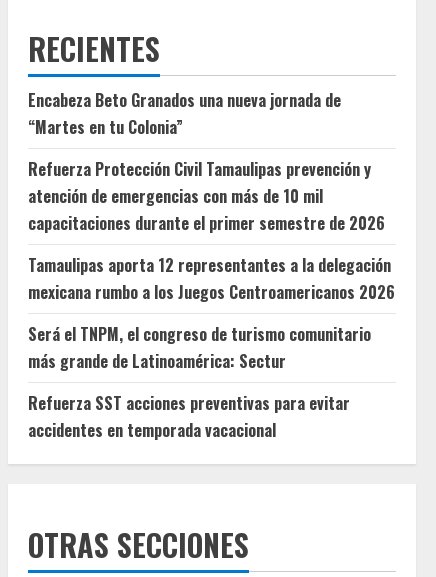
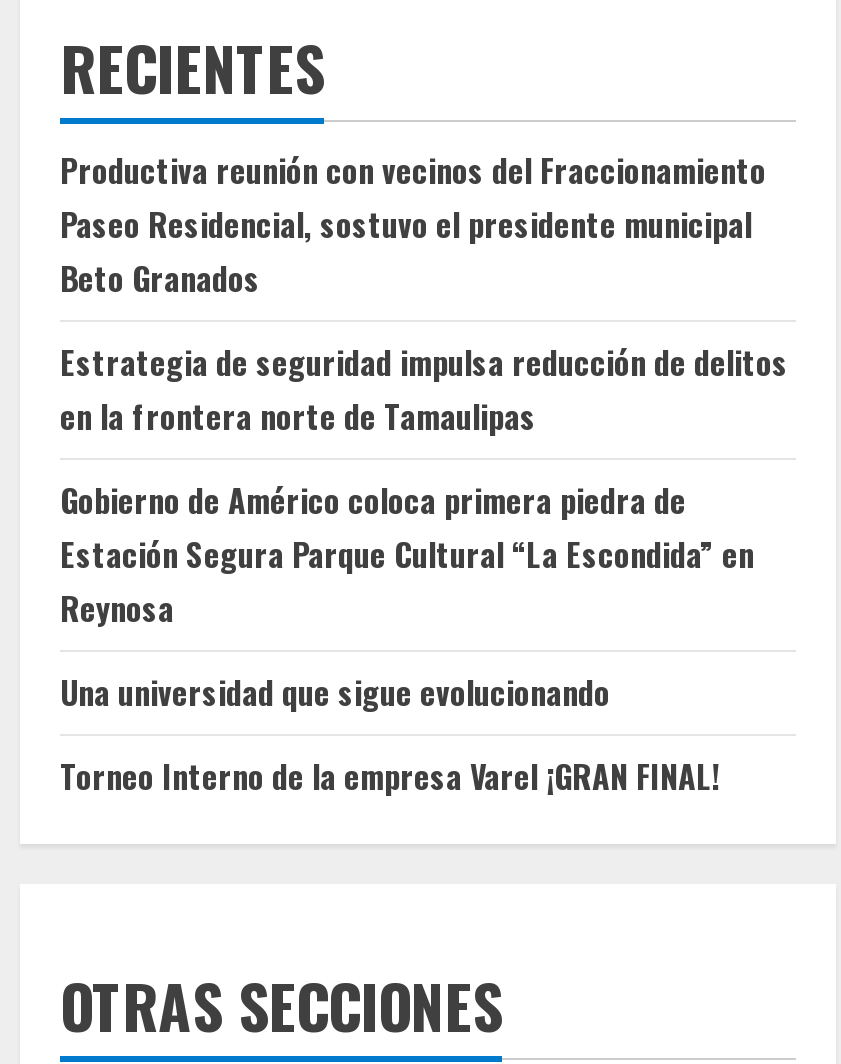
[28,88,341,139] Encabeza Beto Granados una nueva jornada de | “Martes en tu Colonia” -> [60,146,766,302] Productiva reunión con vecinos del Fraccionamiento | Paseo Residencial, sostuvo el presidente municipal | Beto Granados
[28,157,385,235] Refuerza Protección Civil Tamaulipas prevención y | atención de emergencias con más de 10 mil | capacitaciones durante el primer semestre de 2026 -> [60,338,788,440] Estrategia de seguridad impulsa reducción de delitos | en la frontera norte de Tamaulipas
[28,253,395,304] Tamaulipas aporta 12 representantes a la delegación | mexicana rumbo a los Juegos Centroamericanos 2026 -> [60,476,754,632] Gobierno de Américo coloca primera piedra de | Estación Segura Parque Cultural “La Escondida” en | Reynosa
[28,322,371,373] Será el TNPM, el congreso de turismo comunitario | más grande de Latinoamérica: Sectur -> [60,668,610,716] Una universidad que sigue evolucionando
[28,391,350,442] Refuerza SST acciones preventivas para evitar | accidentes en temporada vacacional -> [60,752,720,800] Torneo Interno de la empresa Varel ¡GRAN FINAL!

